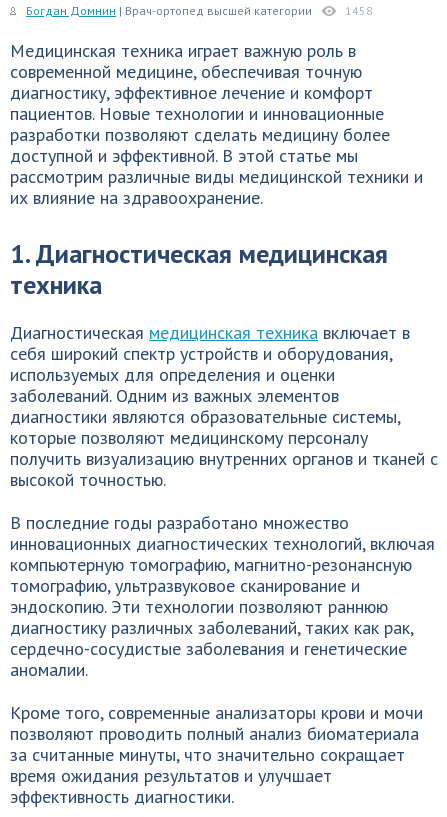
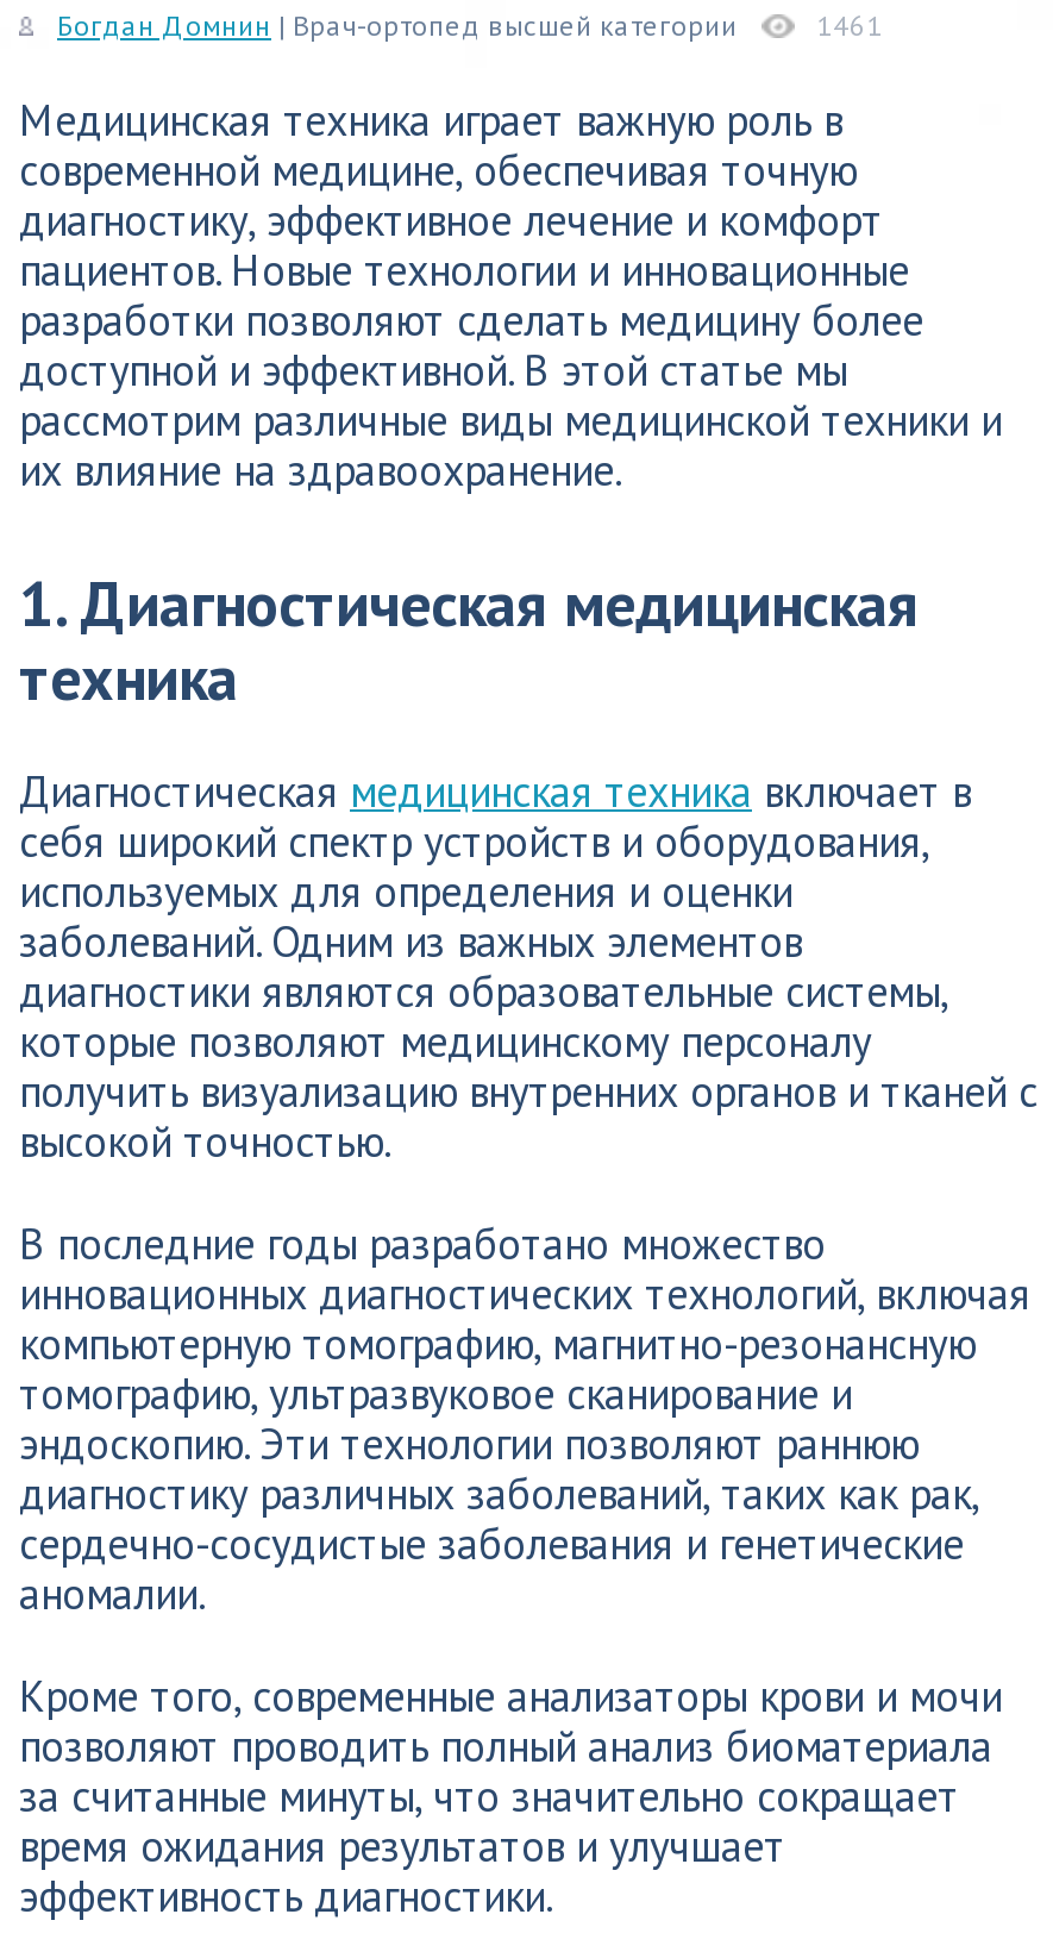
[345,3,373,18] 1458 -> [816,7,883,43] 1461

